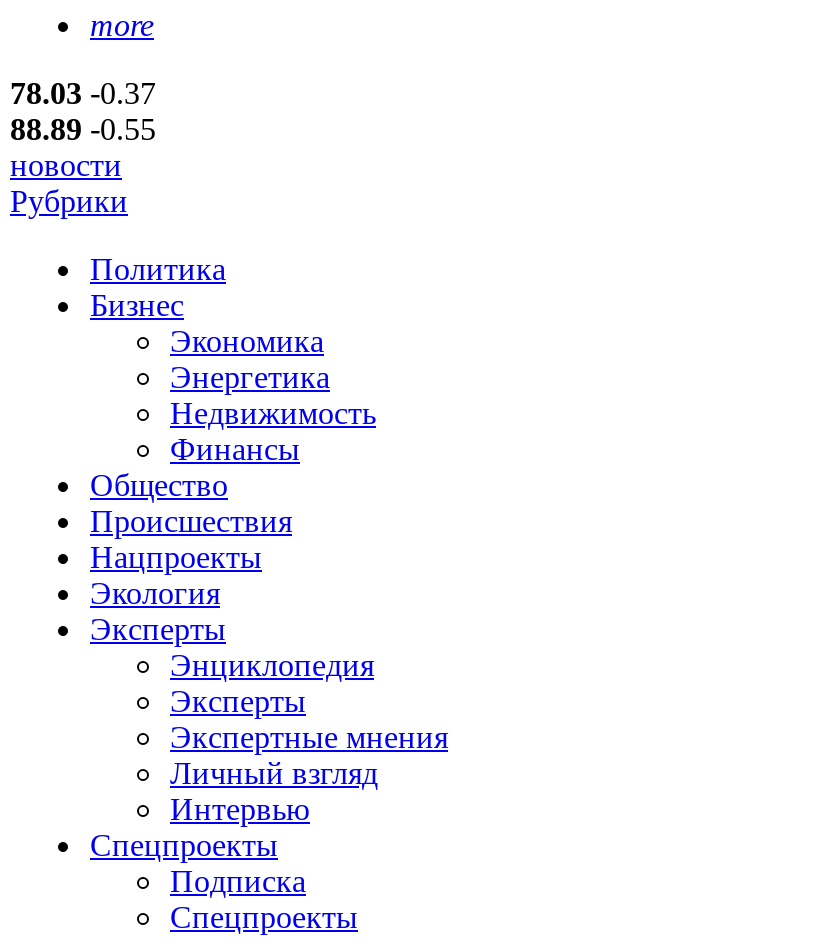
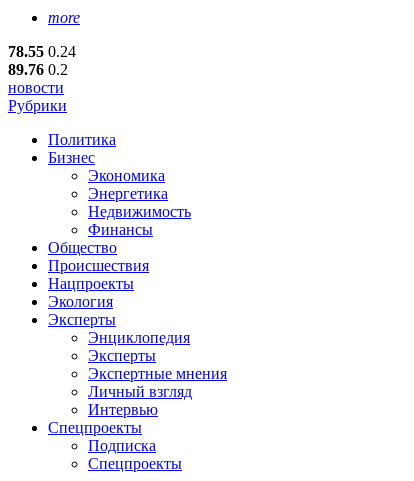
[10,76,156,110] 78.03 -0.37 -> [8,43,76,60] 78.55 0.24
[10,112,156,146] 88.89 -0.55 -> [8,61,68,78] 89.76 0.2

